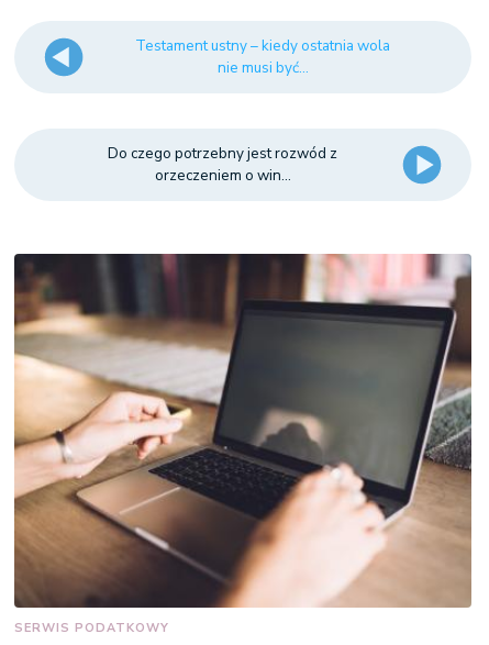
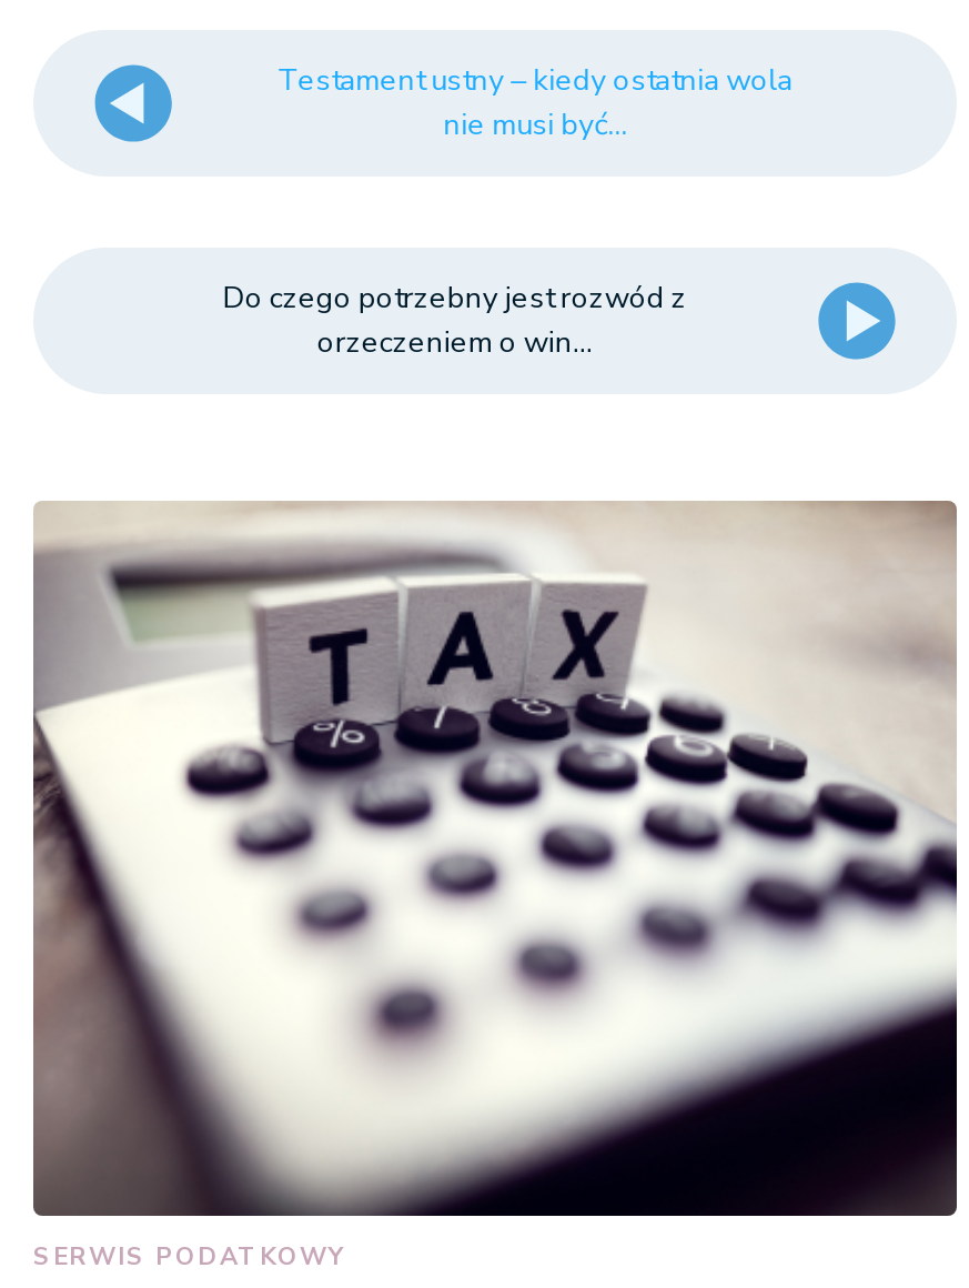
[13,253,473,609] [image] -> [31,501,959,1218] [image]

